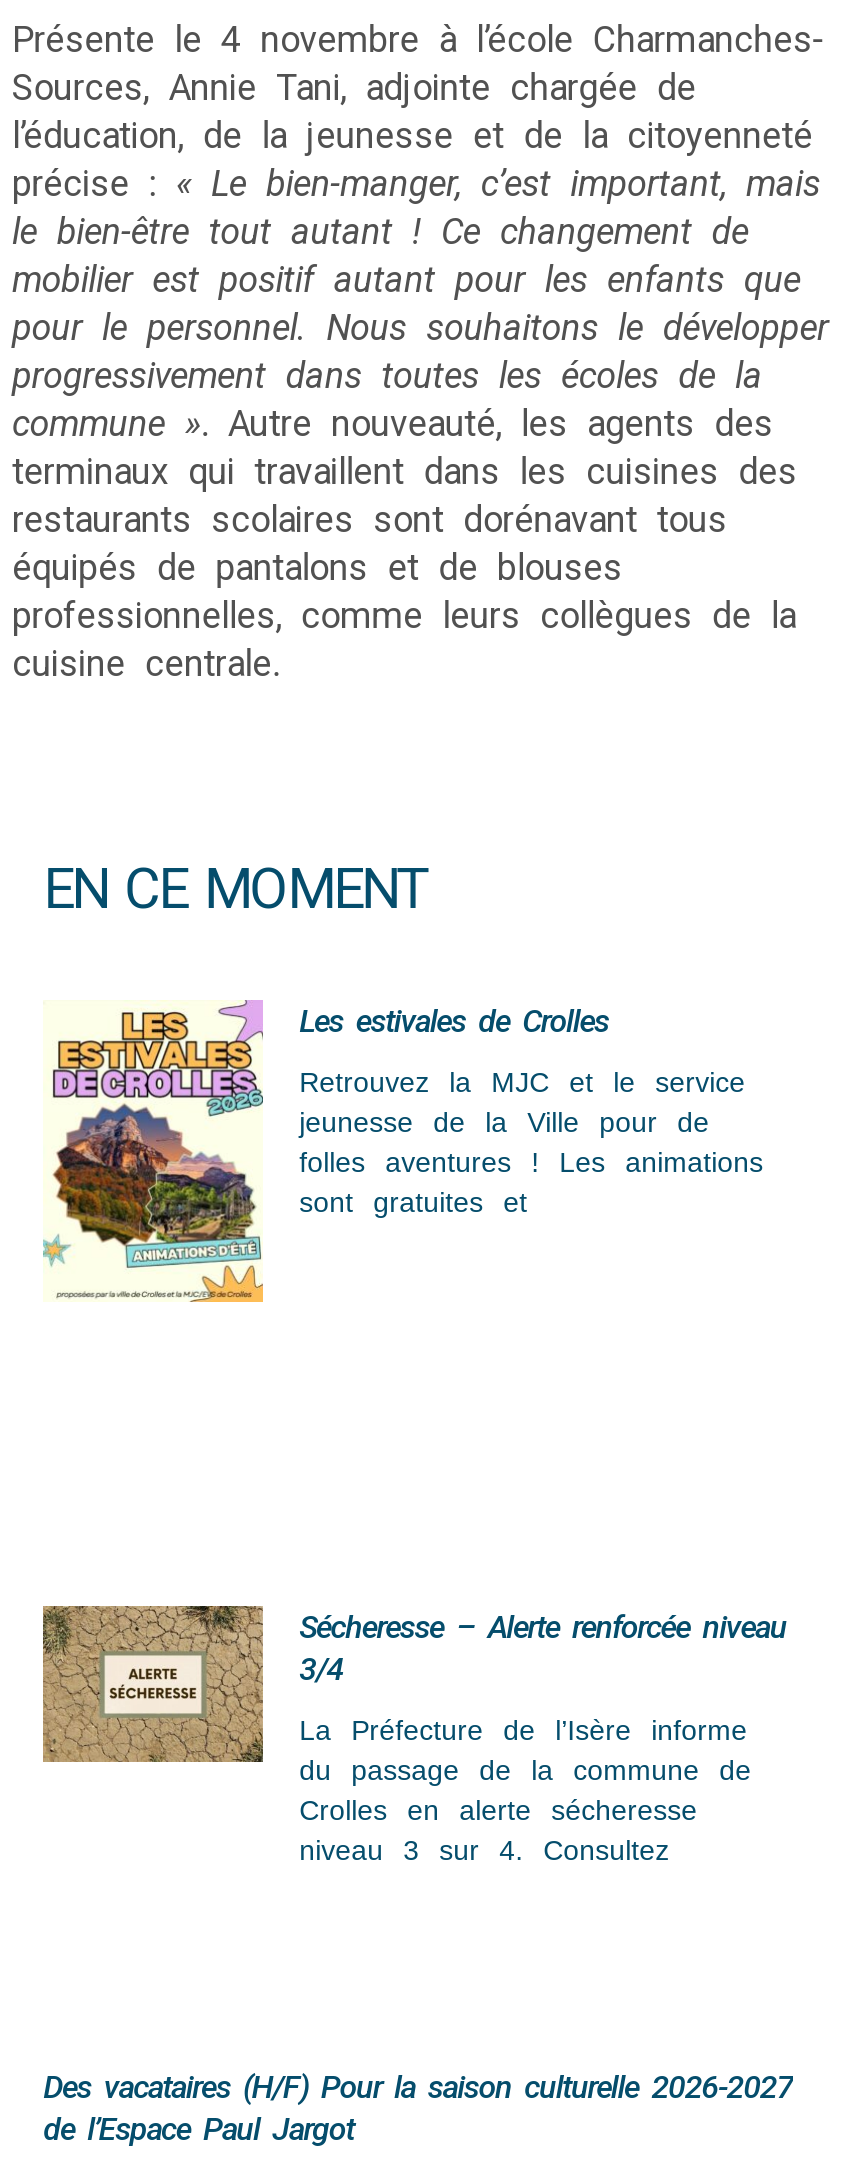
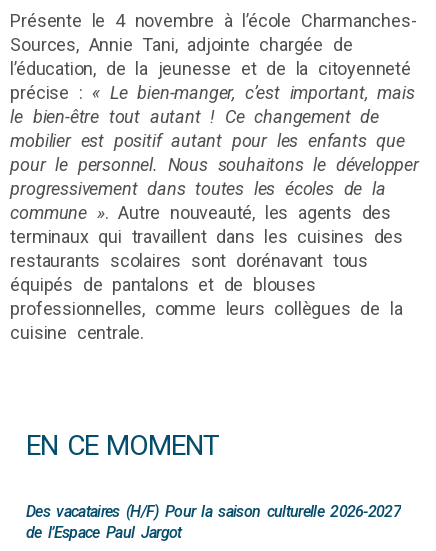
[41,998,763,1304] [image] | Les estivales de Crolles | Retrouvez la MJC et le service | jeunesse de la Ville pour de | folles aventures ! Les animations | sont gratuites et -> none
[41,1602,786,1867] [image] | Sécheresse – Alerte renforcée niveau | 3/4 | La Préfecture de l’Isère informe | du passage de la commune de | Crolles en alerte sécheresse | niveau 3 sur 4. Consultez -> none

